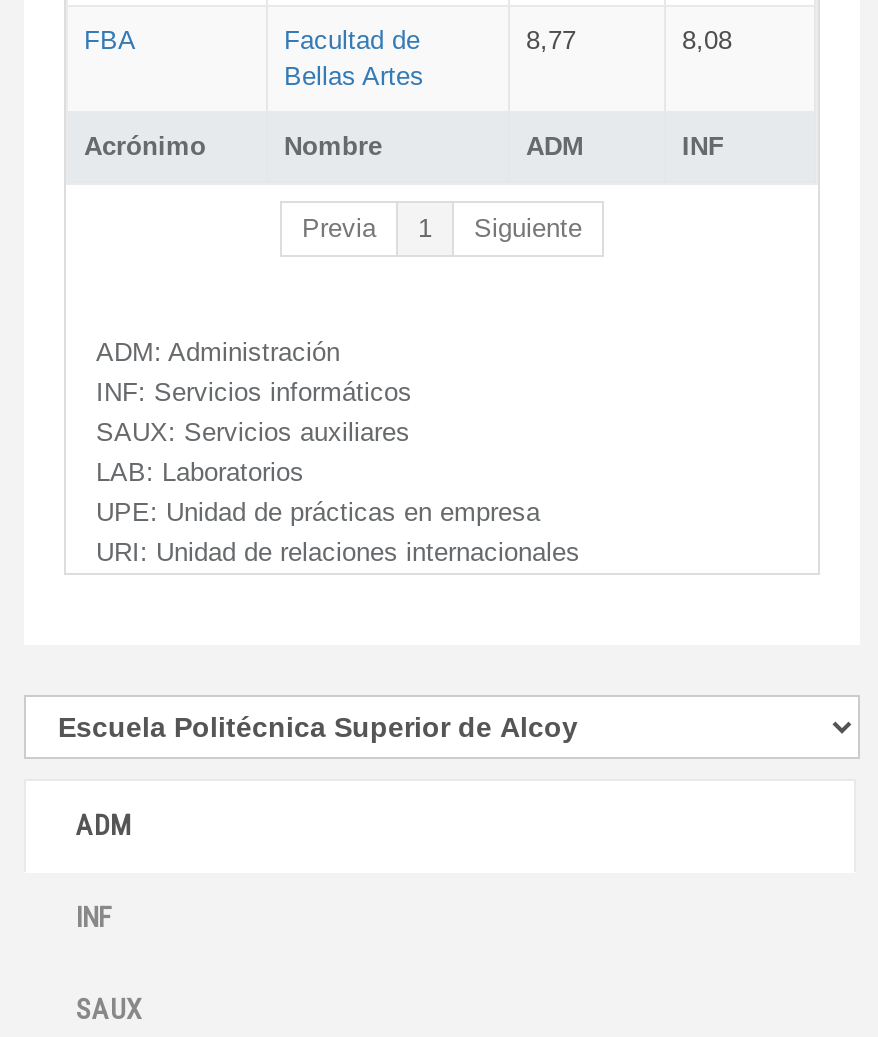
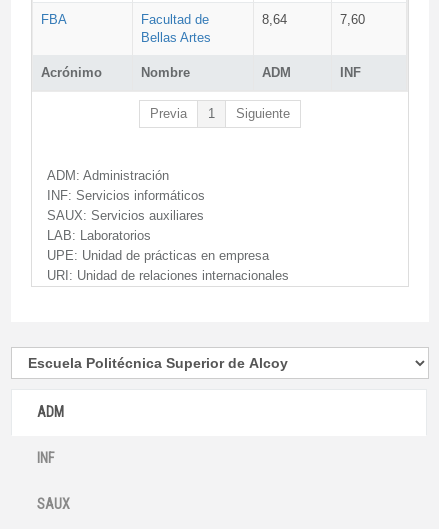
[526,25,576,55] 8,77 -> [262,12,287,27] 8,64
[682,25,732,55] 8,08 -> [340,12,365,27] 7,60

